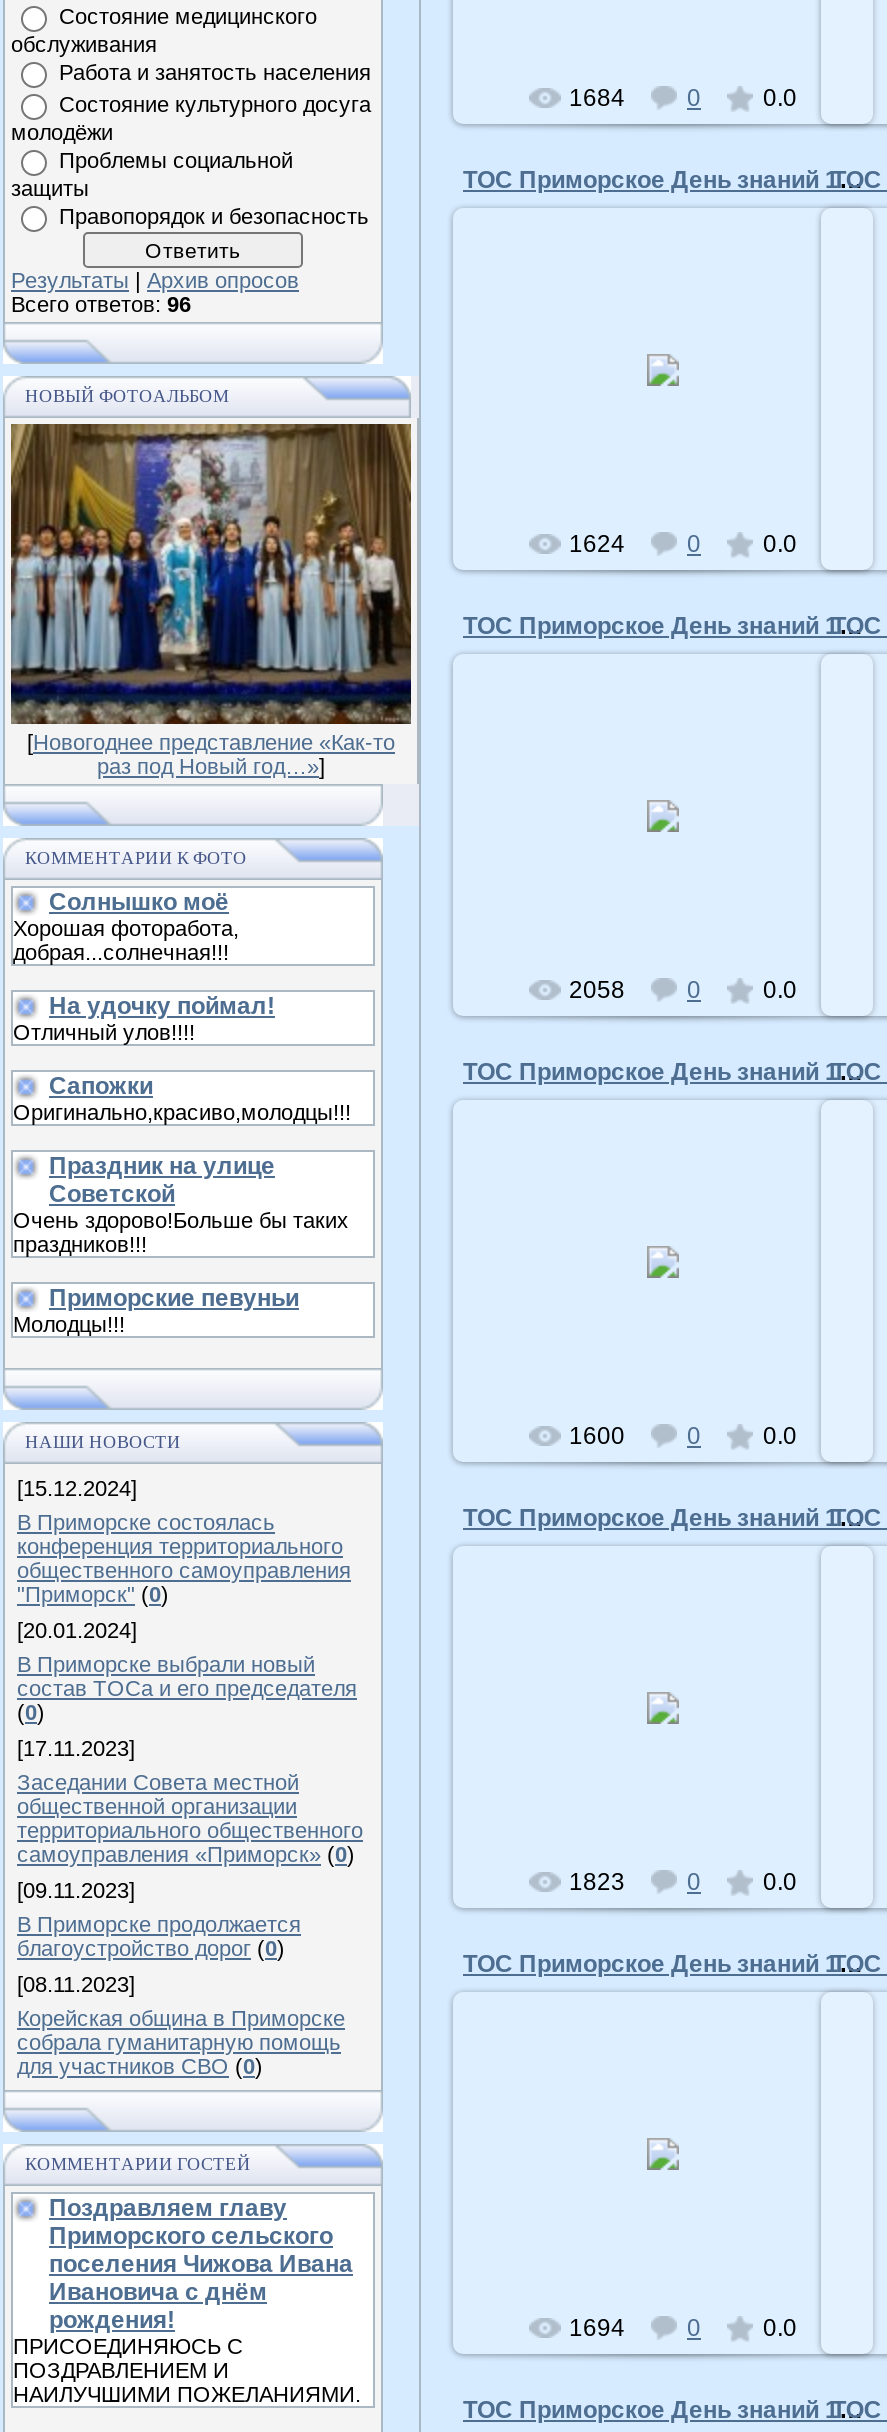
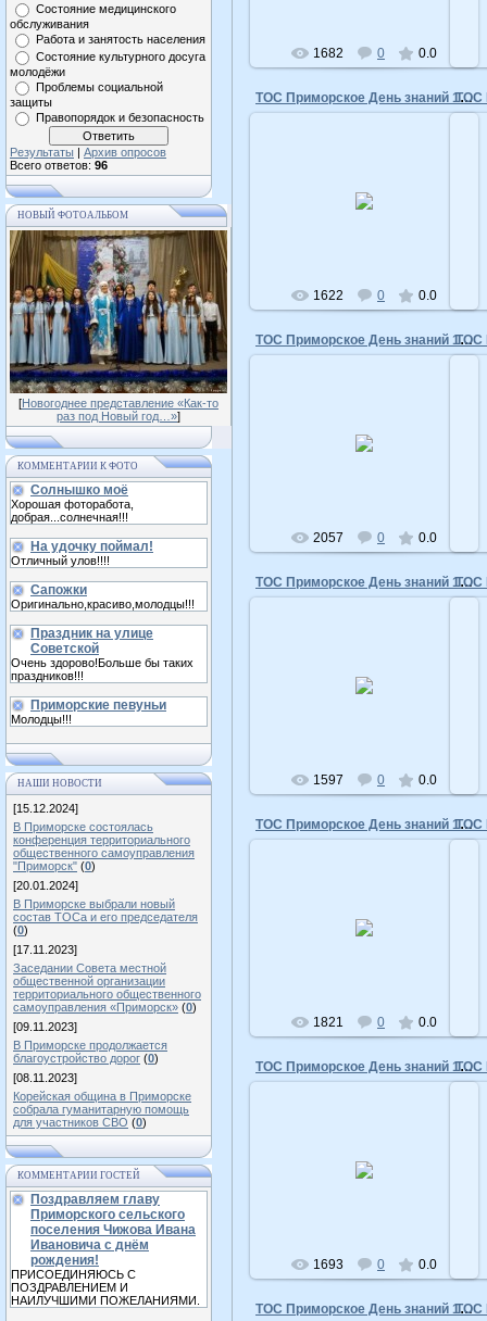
[569,84,625,112] 1684 -> [313,46,344,61] 1682
[569,530,625,558] 1624 -> [313,288,344,303] 1622
[569,976,625,1004] 2058 -> [313,530,344,545] 2057
[569,1422,625,1450] 1600 -> [313,772,344,788] 1597
[569,1868,625,1896] 1823 -> [313,1015,344,1030] 1821
[569,2314,625,2342] 1694 -> [313,1257,344,1272] 1693

